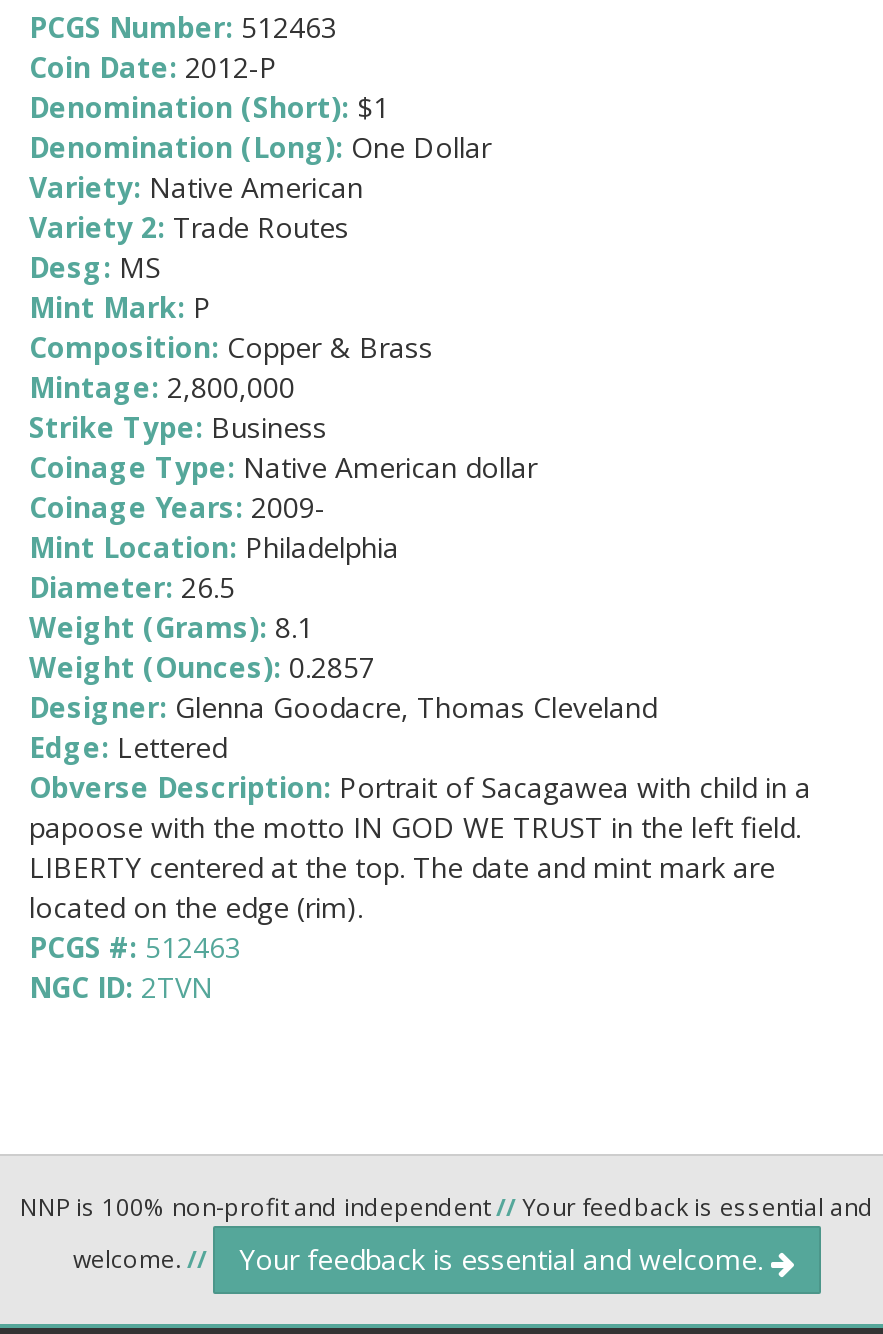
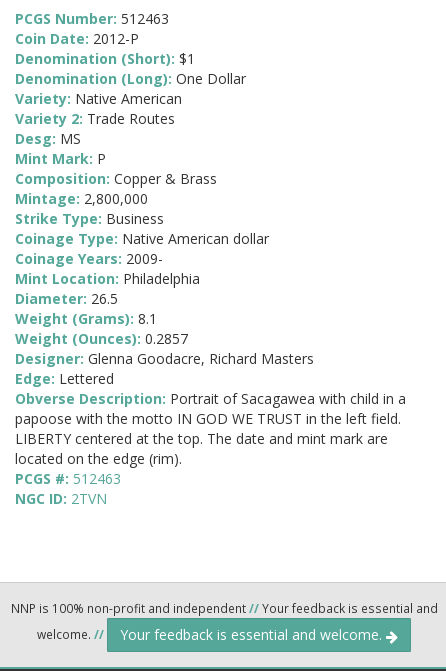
[29,689,657,727] Designer: Glenna Goodacre, Thomas Cleveland -> [15,349,314,368] Designer: Glenna Goodacre, Richard Masters

